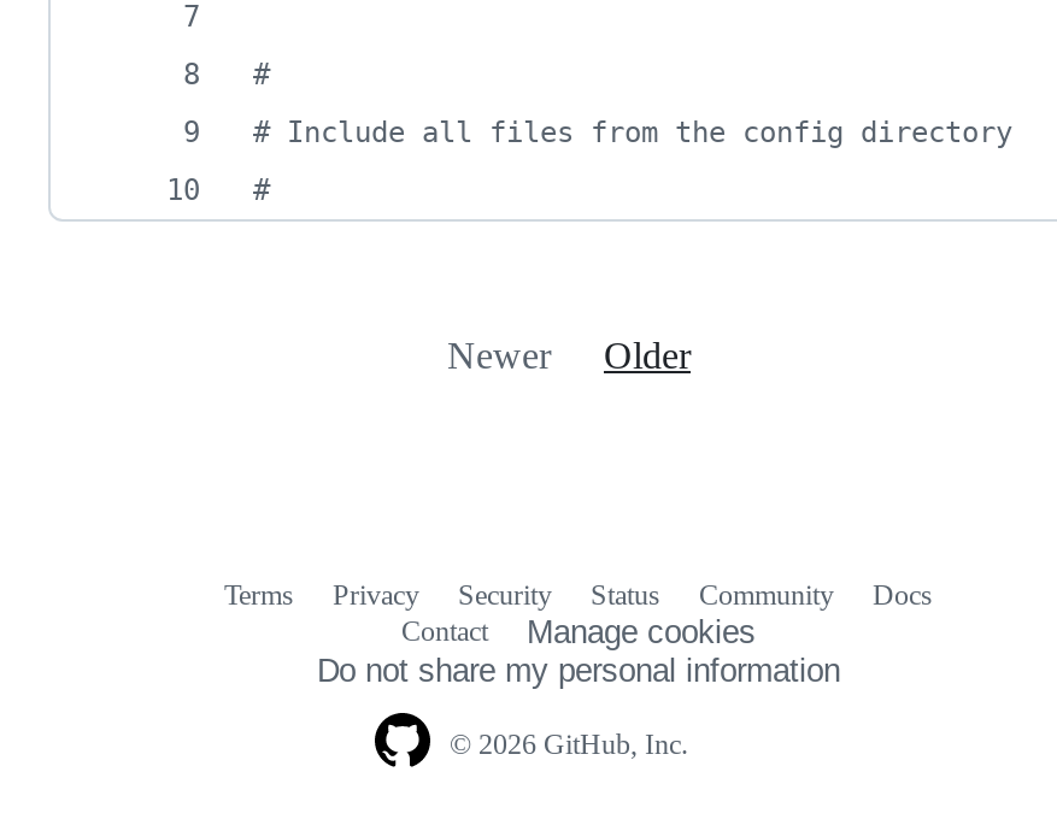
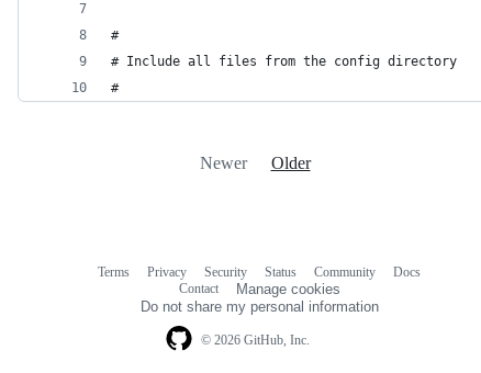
[253,117,1012,150] #Include all files from the config directory -> [111,54,457,70] # Include all files from the config directory

